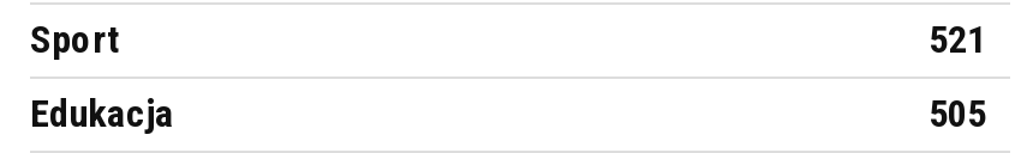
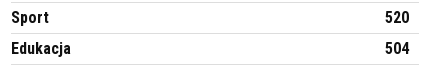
[929,17,986,62] 521 -> [385,8,409,27] 520
[929,91,986,136] 505 -> [385,39,409,58] 504

